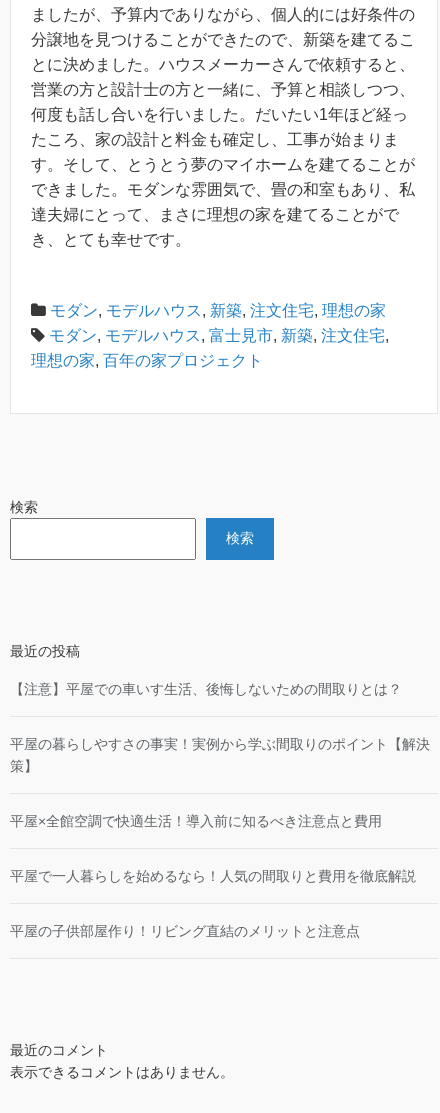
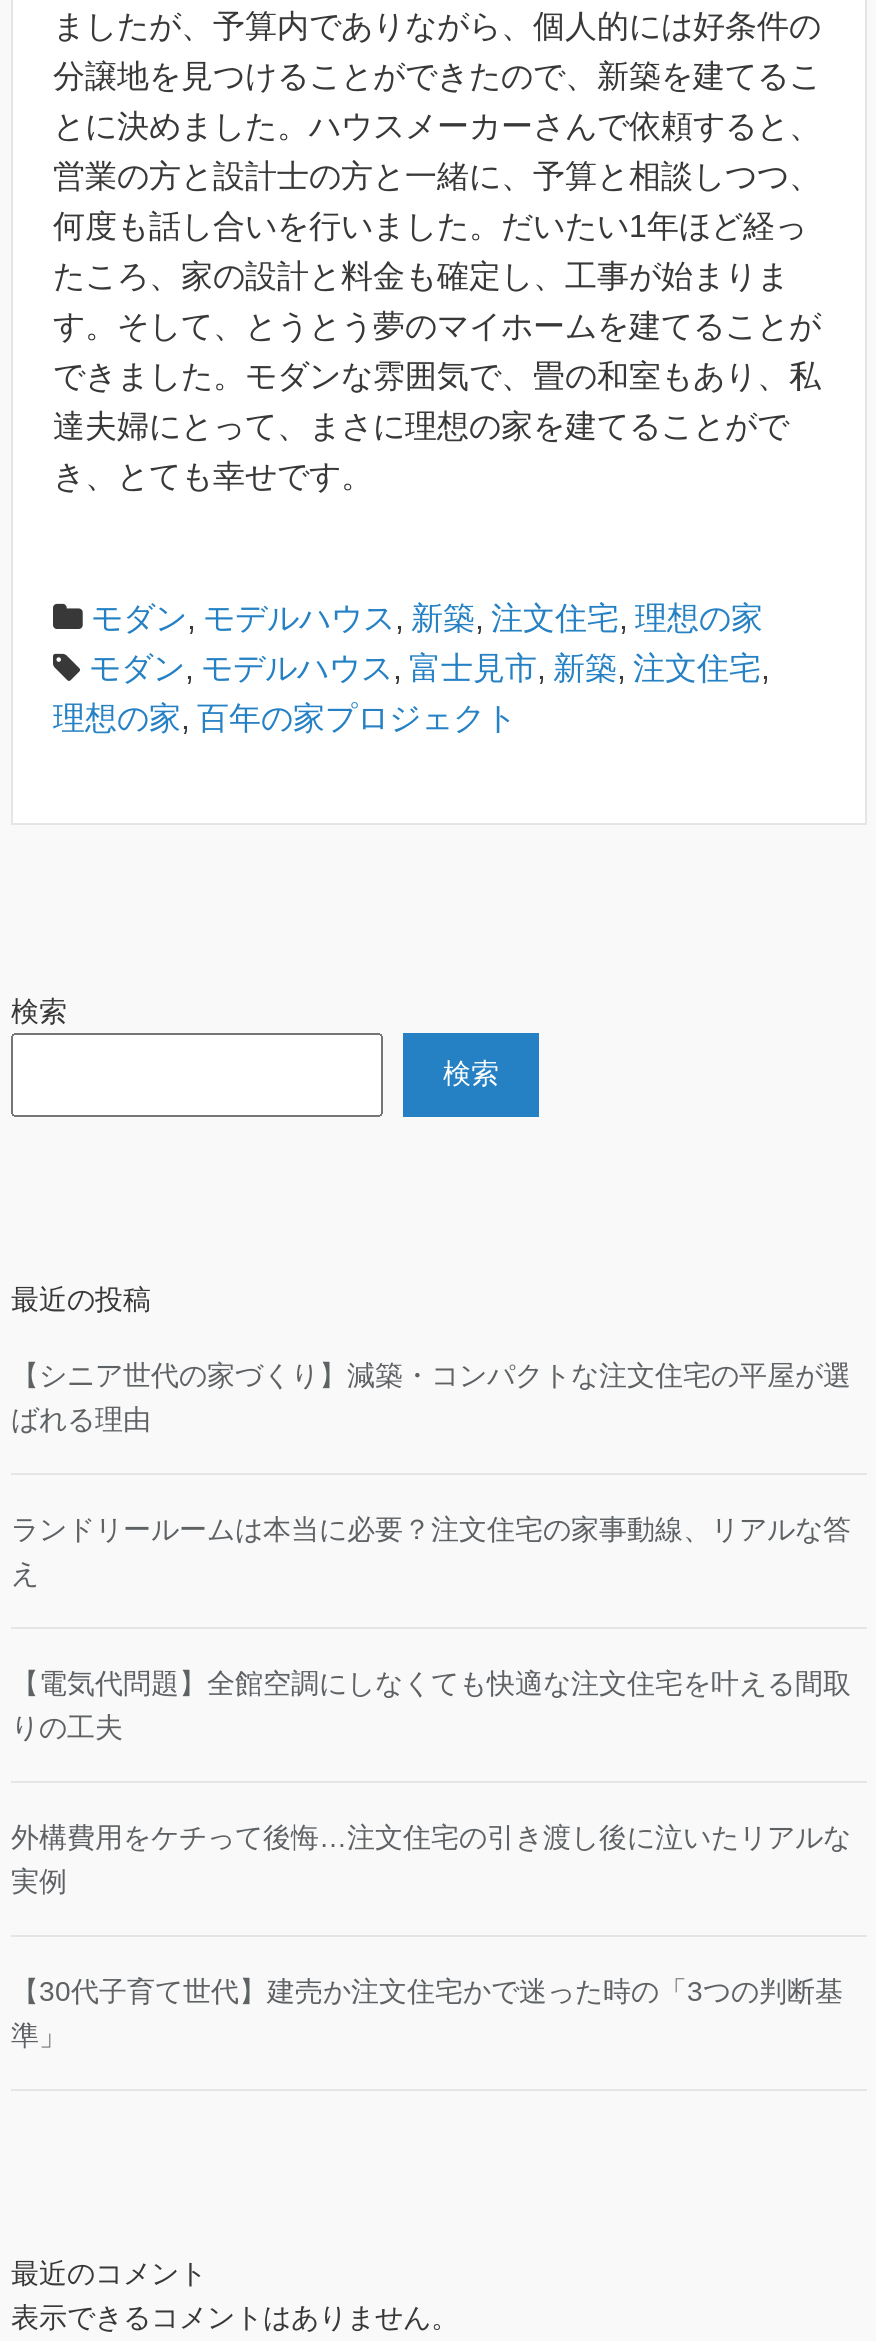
[10,681,402,697] 【注意】平屋での車いす生活、後悔しないための間取りとは？ -> [11,1358,851,1434] 【シニア世代の家づくり】減築・コンパクトな注文住宅の平屋が選 | ばれる理由
[10,736,430,774] 平屋の暮らしやすさの事実！実例から学ぶ間取りのポイント【解決 | 策】 -> [11,1512,851,1588] ランドリールームは本当に必要？注文住宅の家事動線、リアルな答 | え
[10,813,382,829] 平屋×全館空調で快適生活！導入前に知るべき注意点と費用 -> [11,1666,851,1742] 【電気代問題】全館空調にしなくても快適な注文住宅を叶える間取 | りの工夫
[10,868,416,884] 平屋で一人暮らしを始めるなら！人気の間取りと費用を徹底解説 -> [11,1820,851,1896] 外構費用をケチって後悔…注文住宅の引き渡し後に泣いたリアルな | 実例
[10,923,360,939] 平屋の子供部屋作り！リビング直結のメリットと注意点 -> [11,1974,843,2050] 【30代子育て世代】建売か注文住宅かで迷った時の「3つの判断基 | 準」

